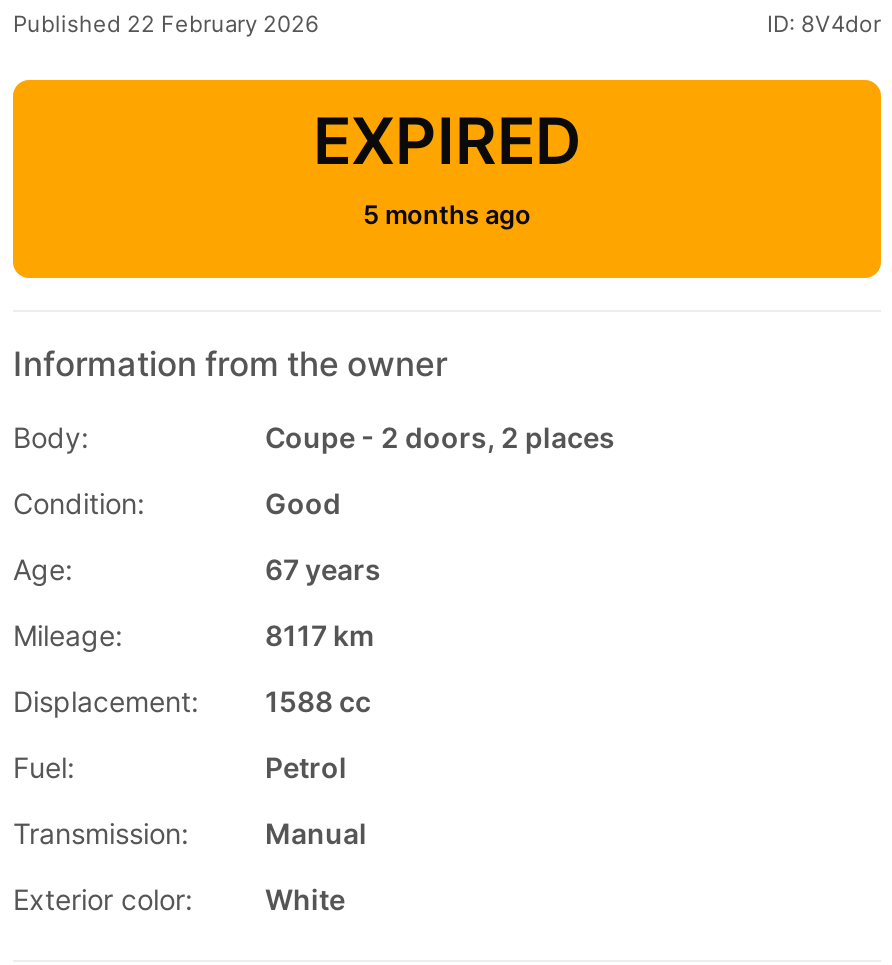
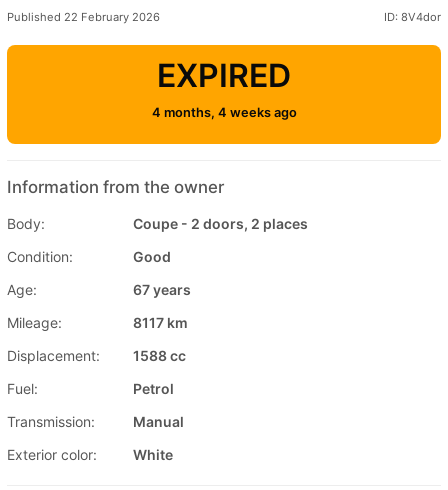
[363,200,531,230] 5 months ago -> [151,105,296,120] 4 months, 4 weeks ago

